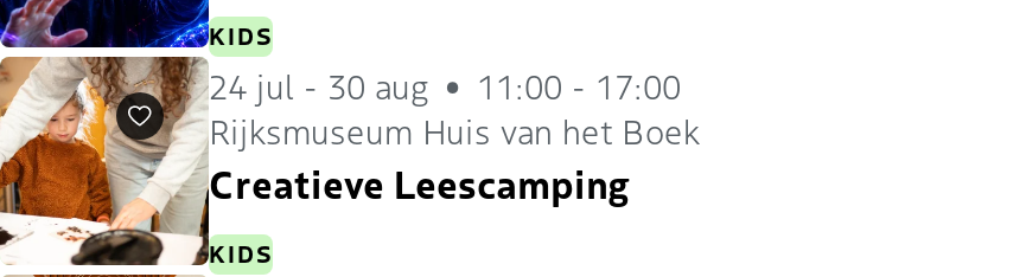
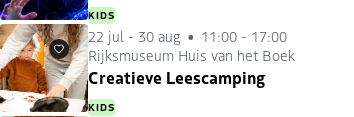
[209,62,681,109] 24 jul - 30 aug 11:00 - 17:00 -> [88,26,287,46] 22 jul - 30 aug 11:00 - 17:00

